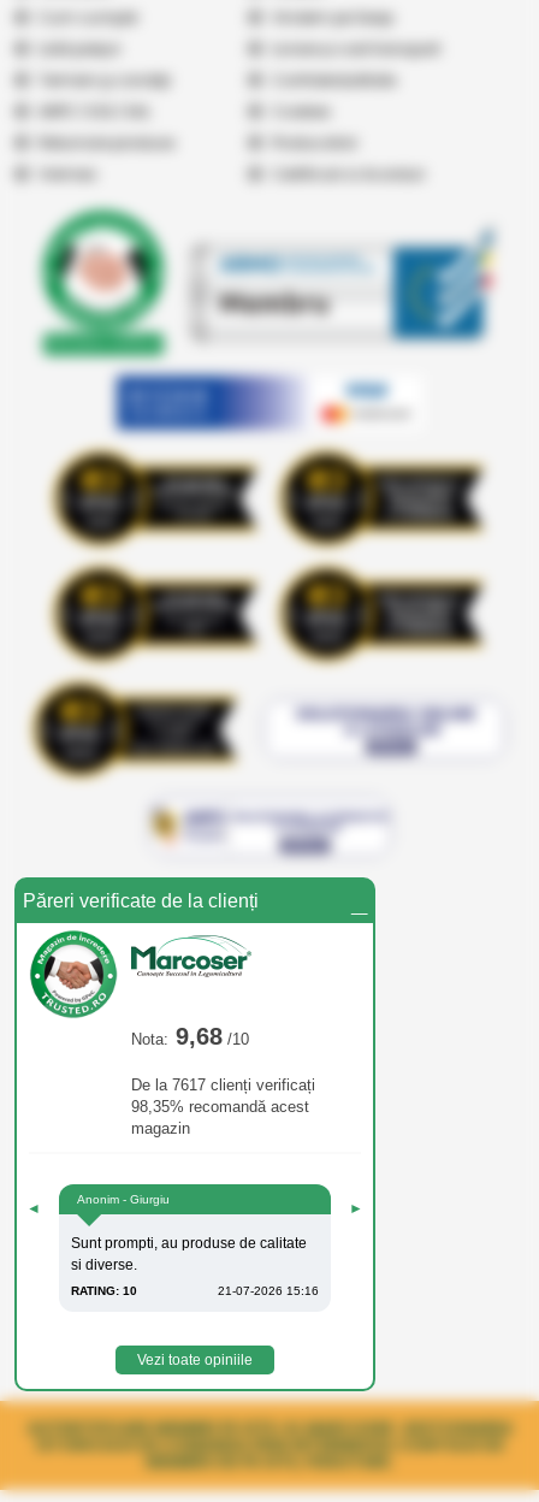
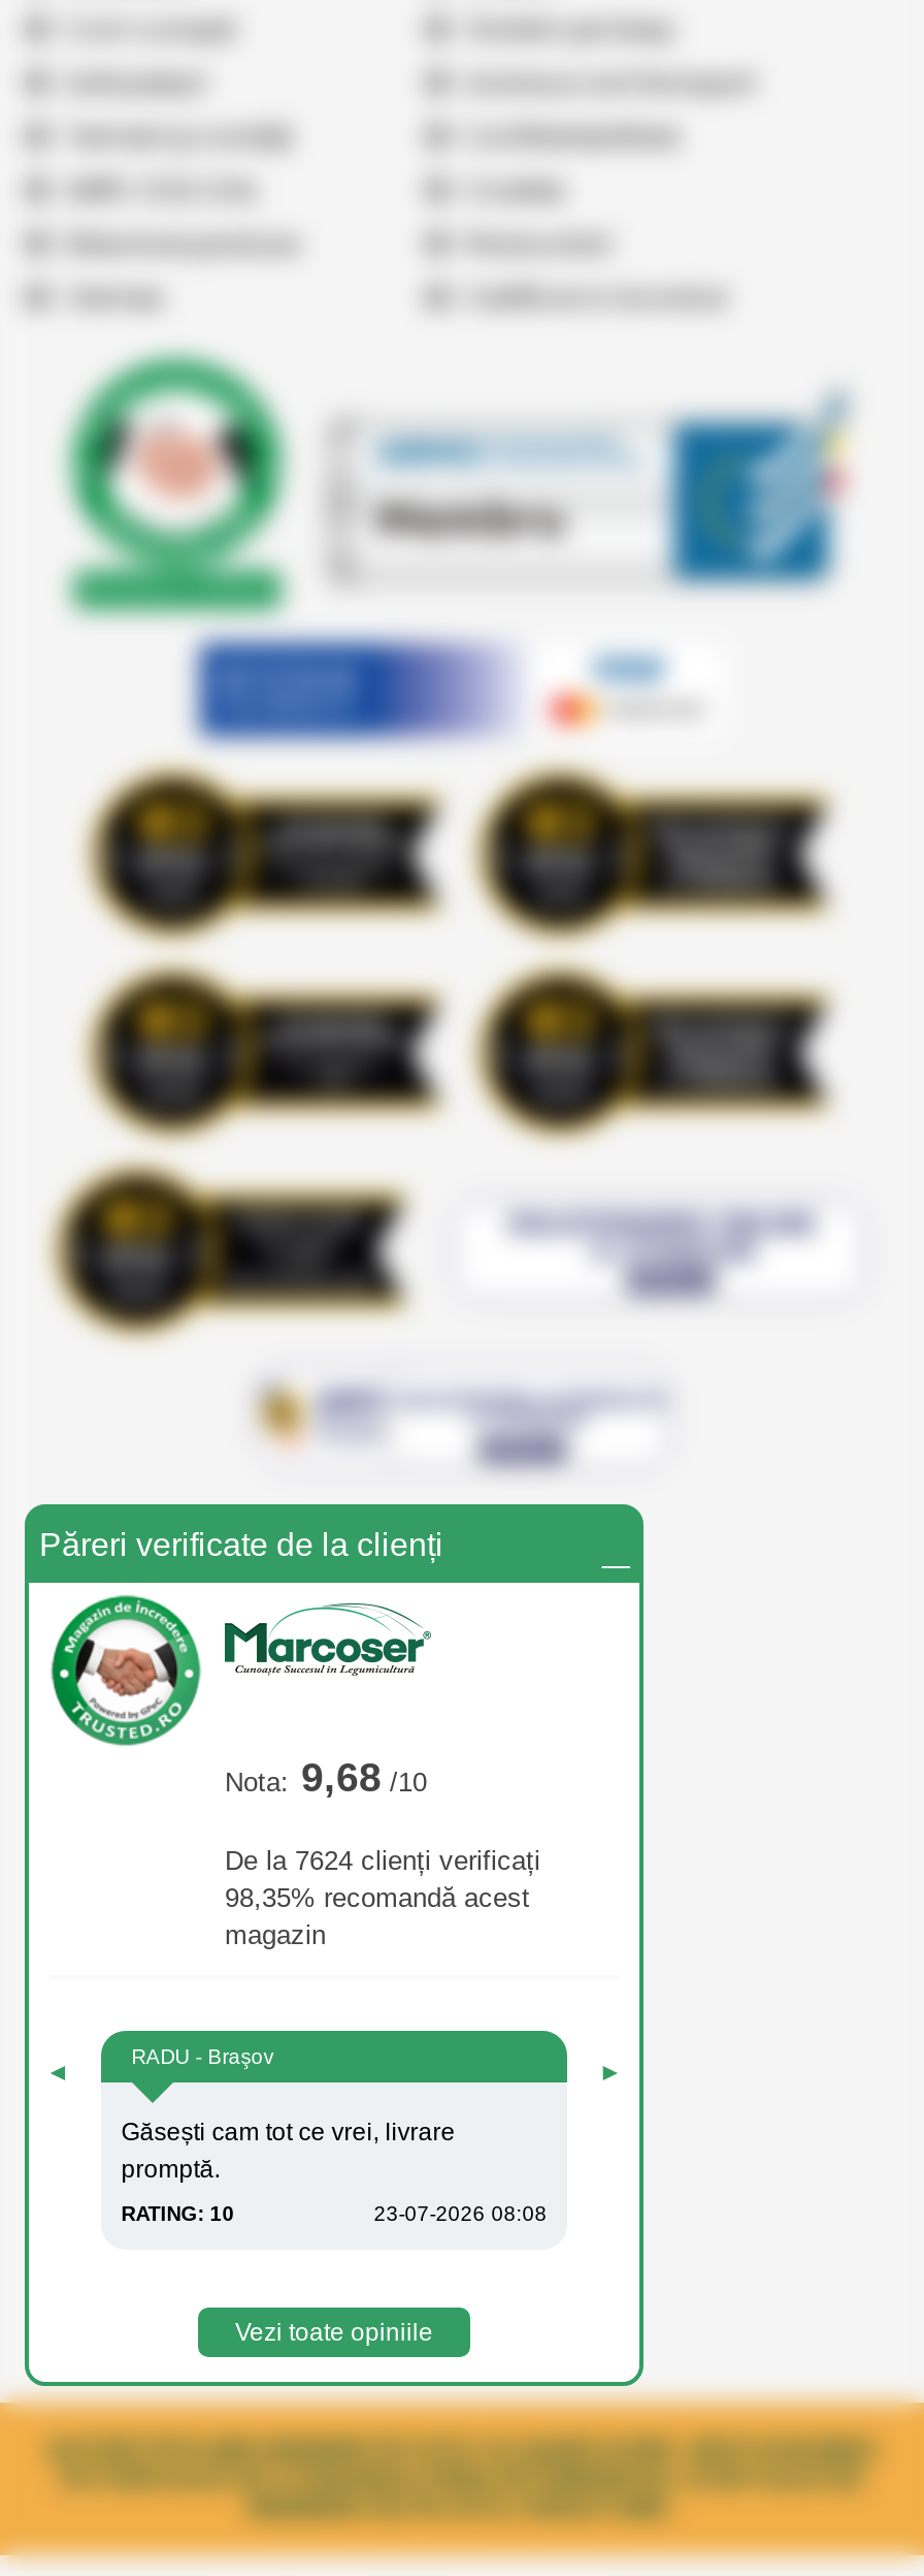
[131,1076,315,1094] De la 7617 clienți verificați -> [225,1846,540,1877] De la 7624 clienți verificați
[77,1193,169,1206] Anonim - Giurgiu -> [132,2046,274,2069] RADU - Braşov
[71,1235,307,1274] Sunt prompti, au produse de calitate | si diverse. -> [121,2118,455,2184] Găsești cam tot ce vrei, livrare | promptă.
[218,1285,319,1298] 21-07-2026 15:16 -> [374,2203,547,2226] 23-07-2026 08:08

